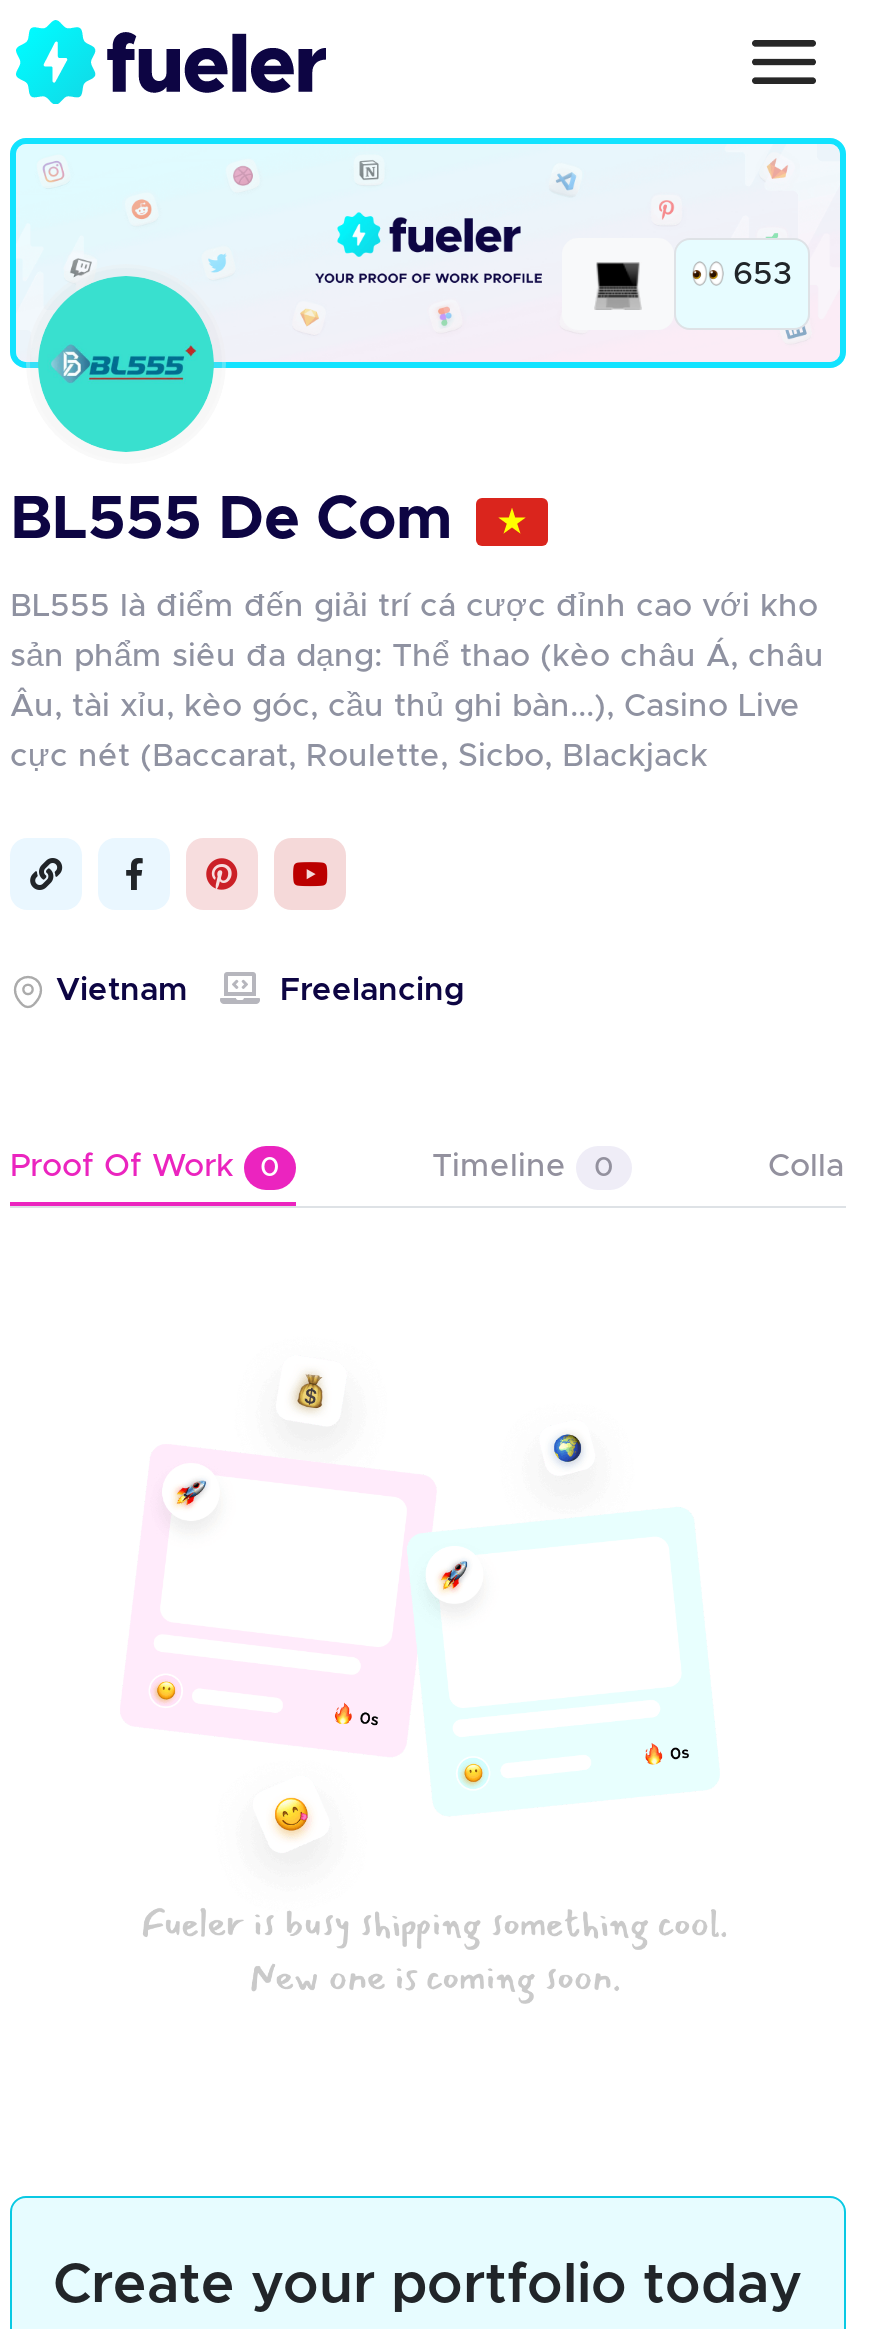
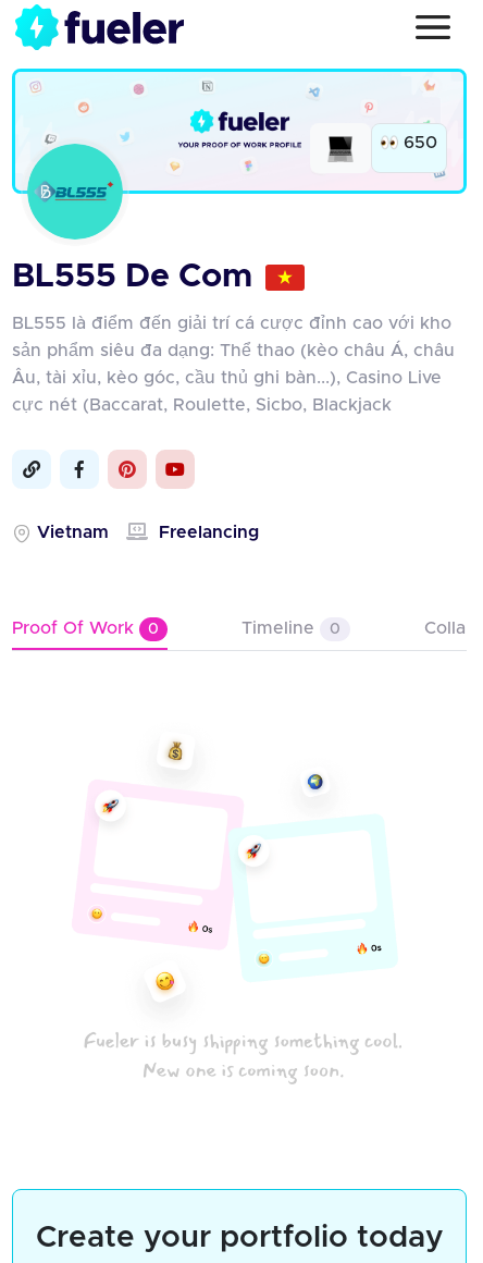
[733,259,791,291] 653 -> [403,134,437,152] 650

